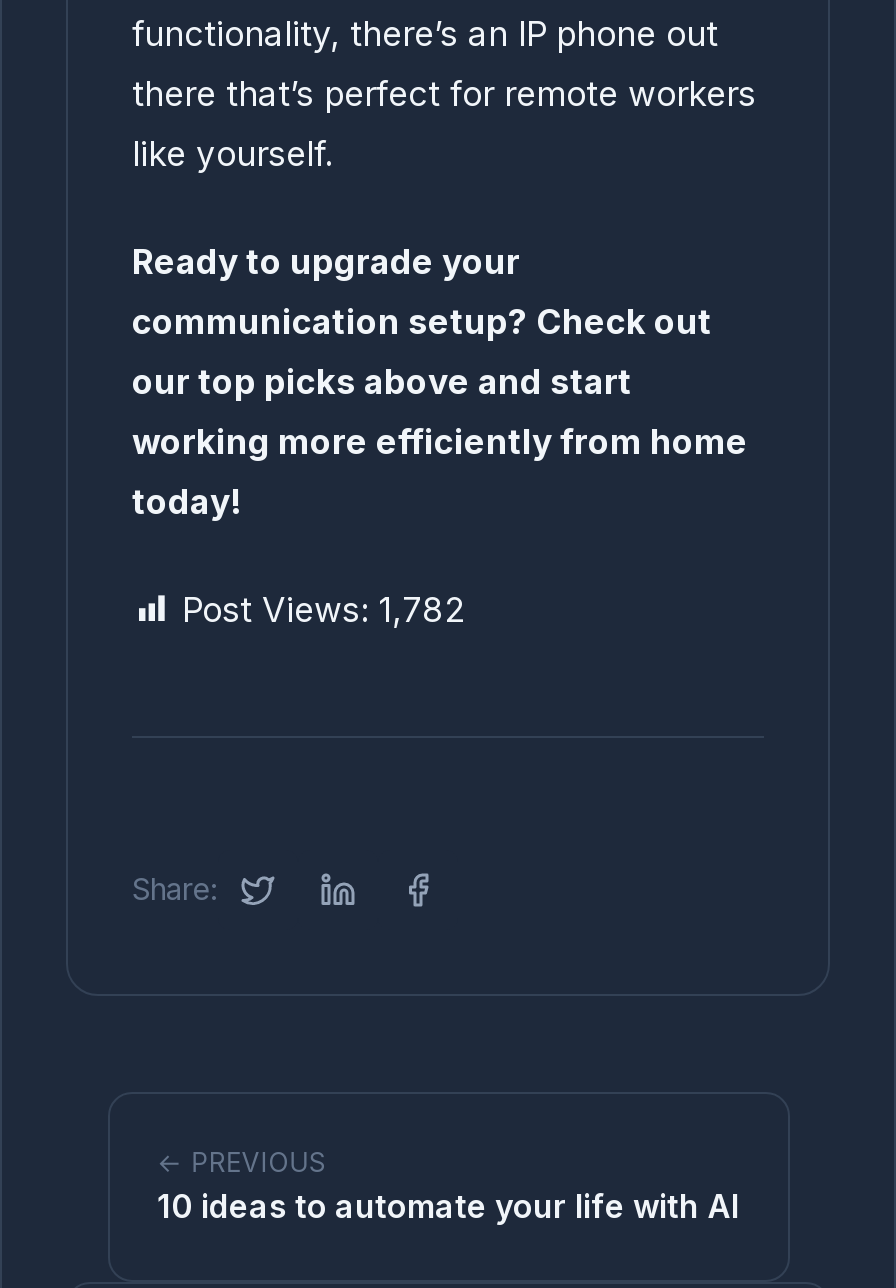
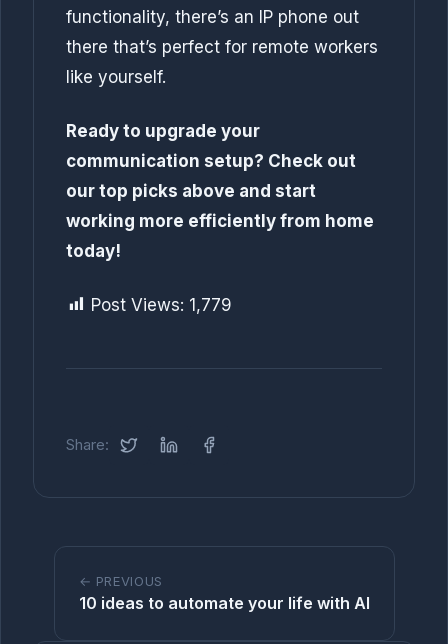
[182,590,464,630] Post Views: 1,782 -> [91,295,232,315] Post Views: 1,779

